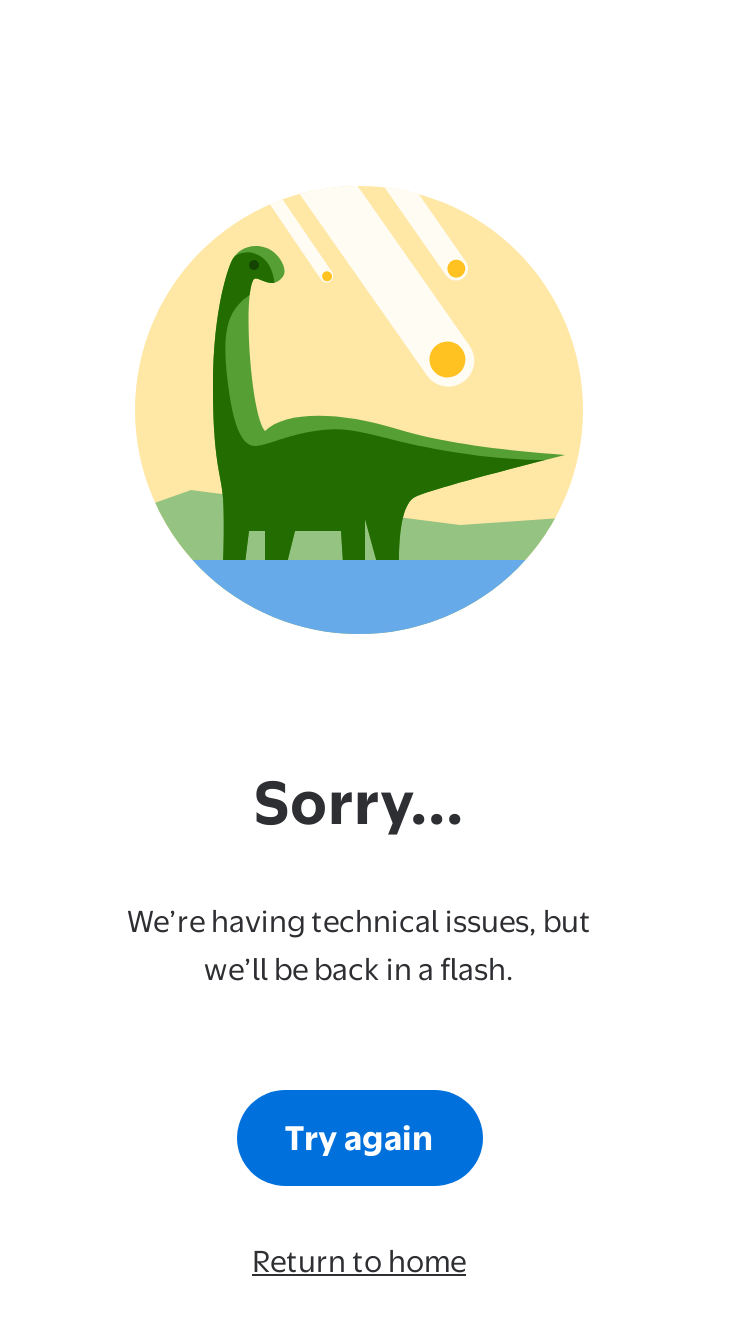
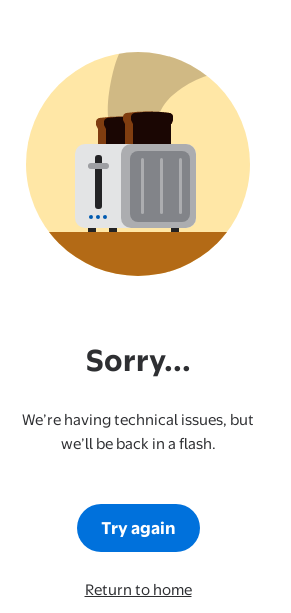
[155,188,563,636] [image] -> [37,52,237,277] [image]

